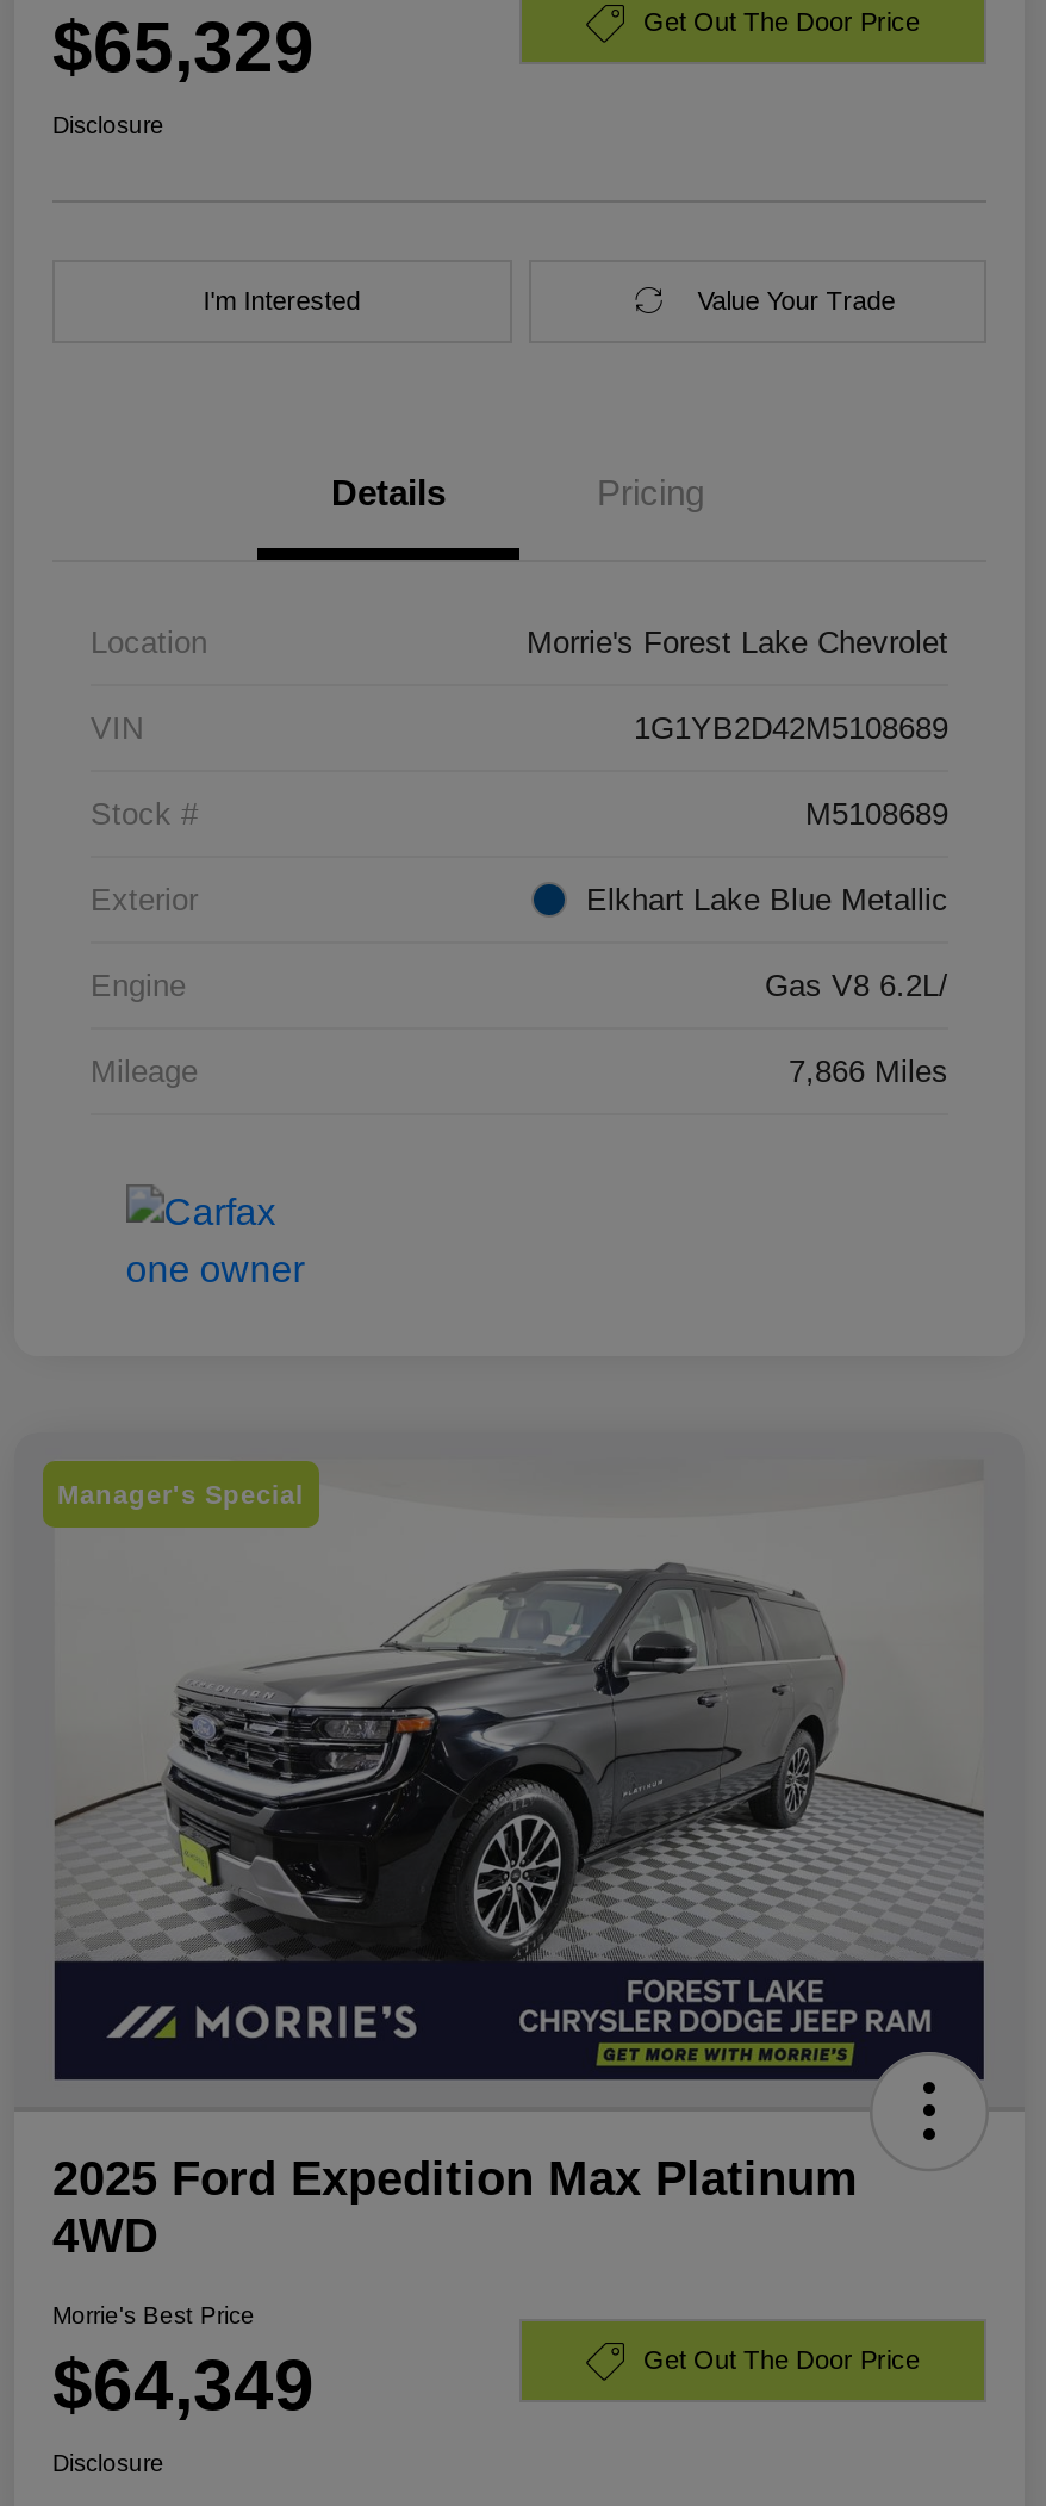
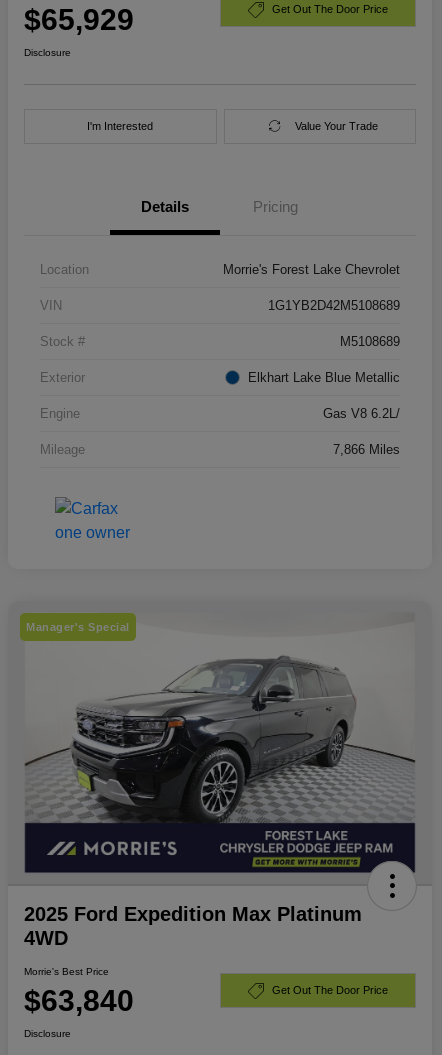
[52,7,315,86] $65,329 -> [24,3,134,36] $65,929
[52,2345,315,2423] $64,349 -> [24,984,134,1017] $63,840

